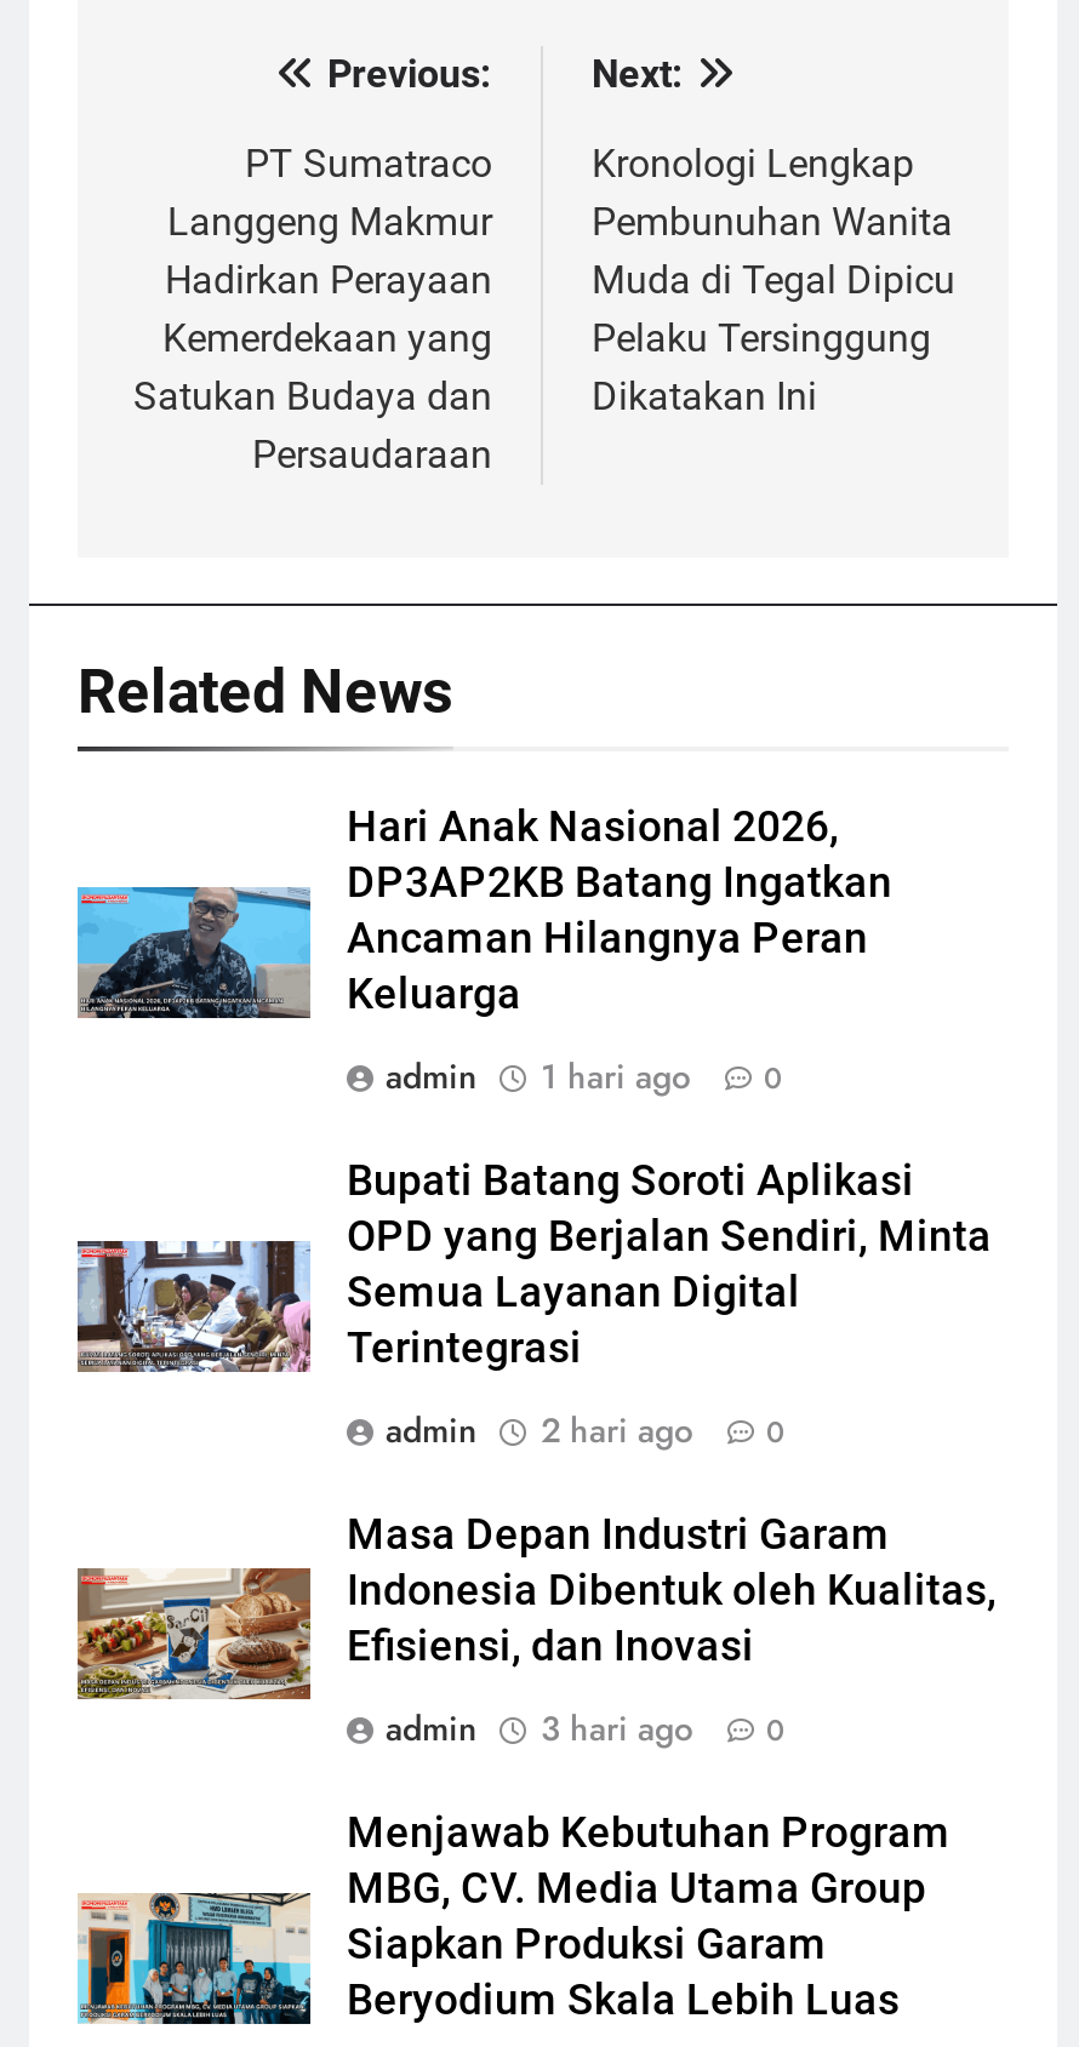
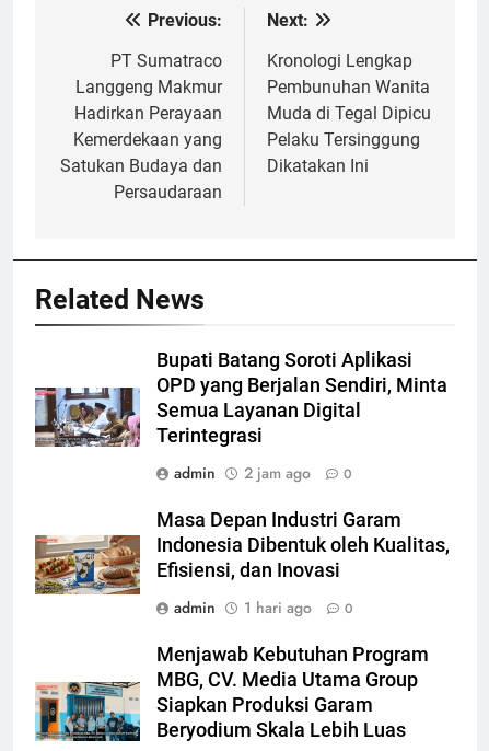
[75,803,892,1101] [image] | Hari Anak Nasional 2026, | DP3AP2KB Batang Ingatkan | Ancaman Hilangnya Peran | Keluarga | admin | 1 hari ago | 0 -> none
[386,1407,786,1455] admin 2 hari ago 0 -> [174,462,352,484] admin 2 jam ago 0
[386,1705,786,1753] admin 3 hari ago 0 -> [174,597,353,619] admin 1 hari ago 0

